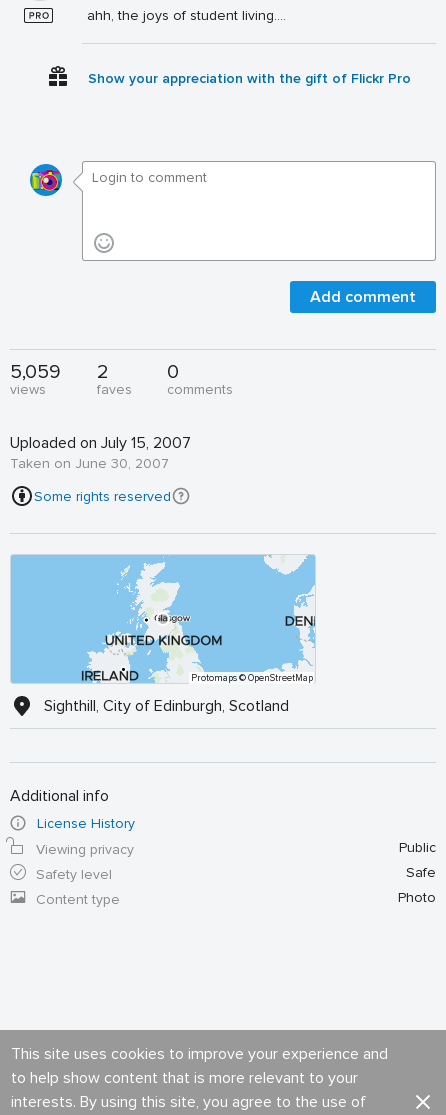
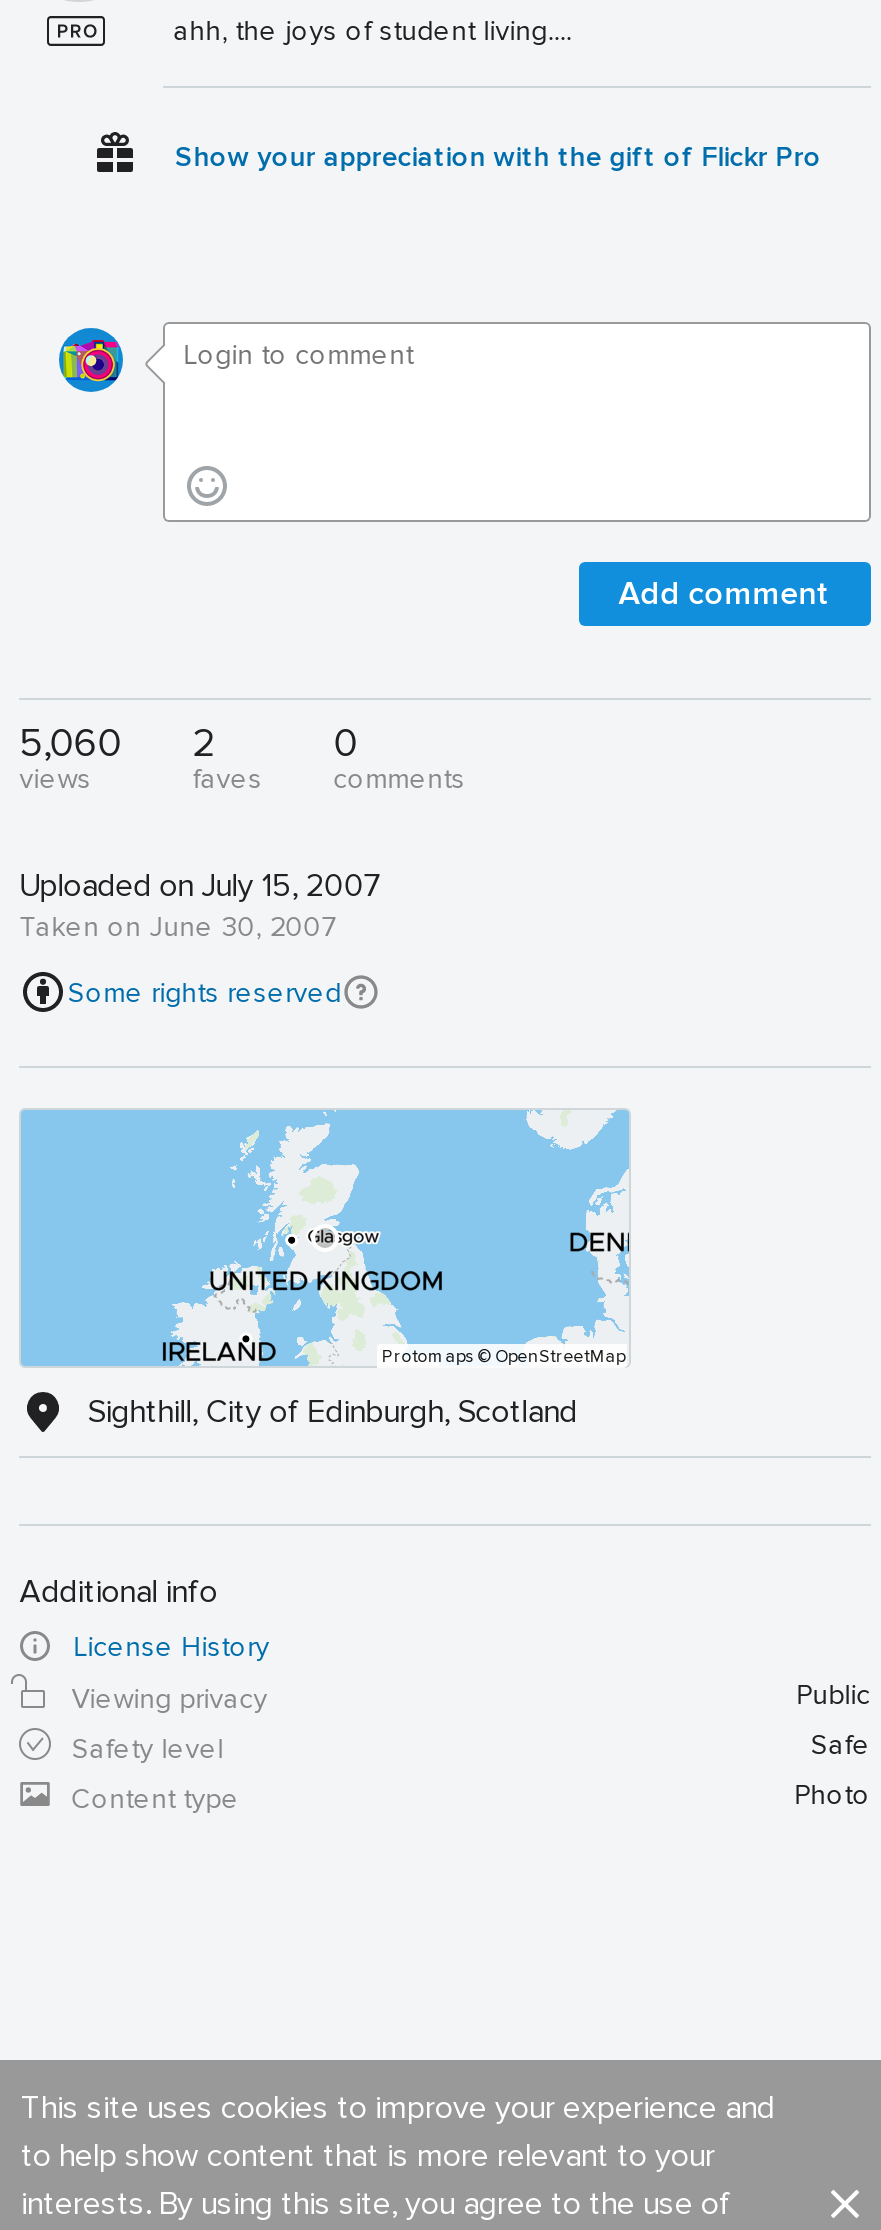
[10,360,109,384] 5,059 2 -> [19,720,216,768] 5,060 2

